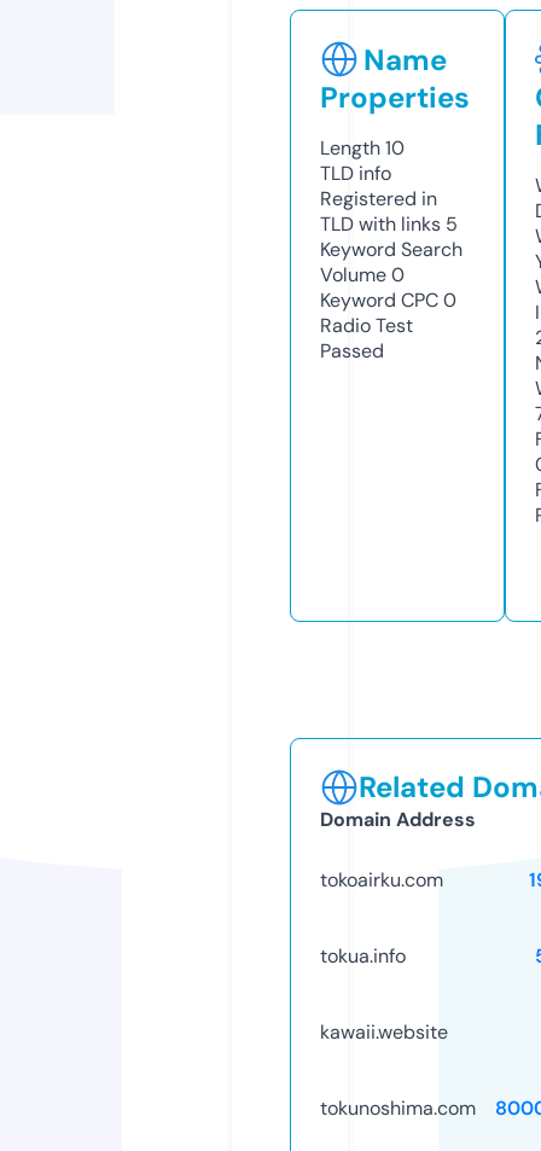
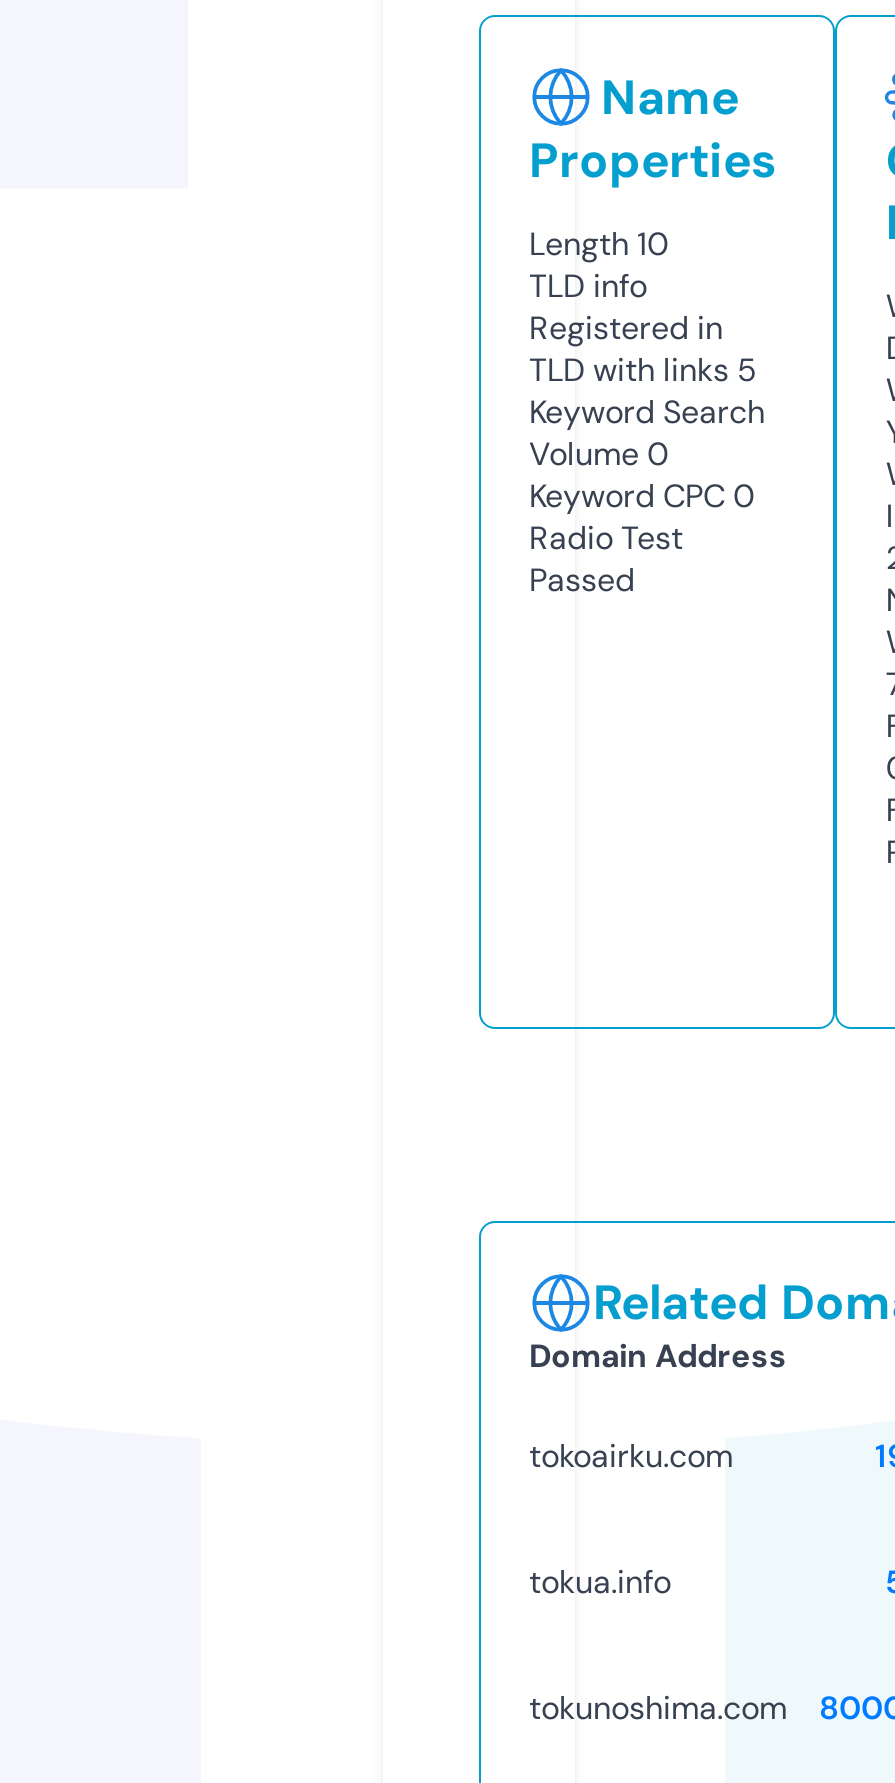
[320,1019,448,1044] kawaii.website -> none

